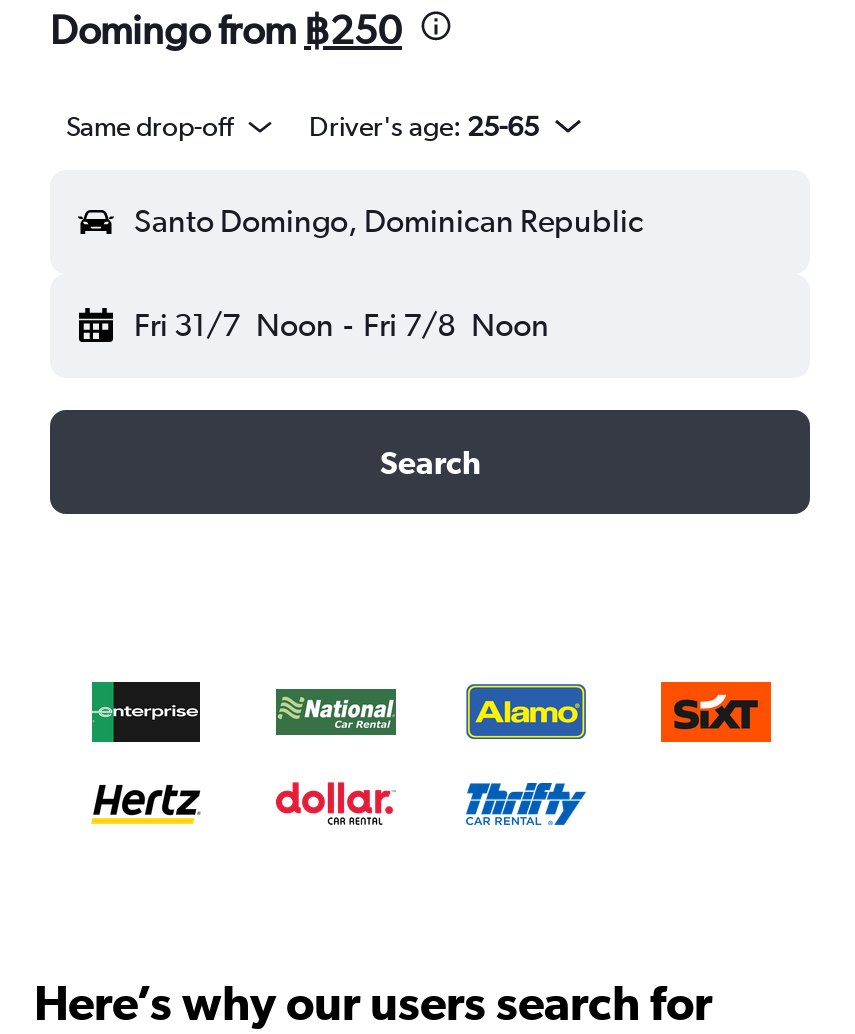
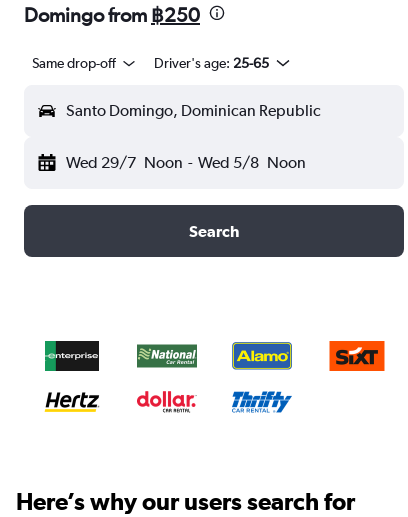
[134,306,549,344] Fri 31/7 Noon - Fri 7/8 Noon -> [66,153,306,172] Wed 29/7 Noon - Wed 5/8 Noon

